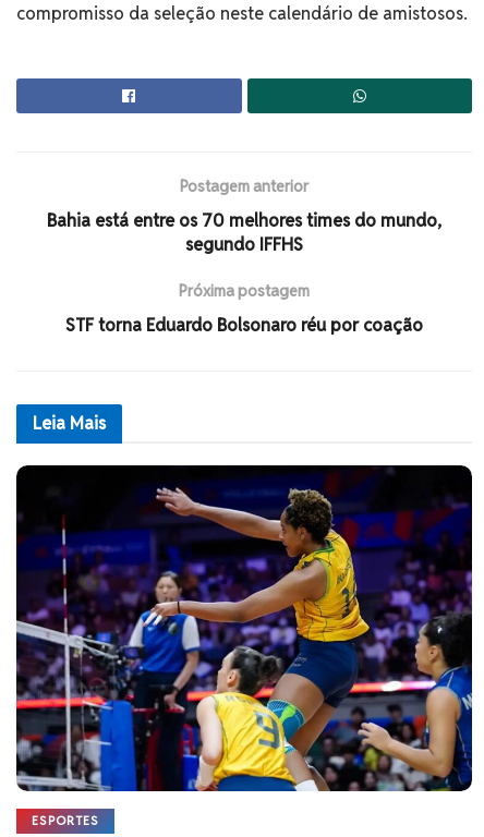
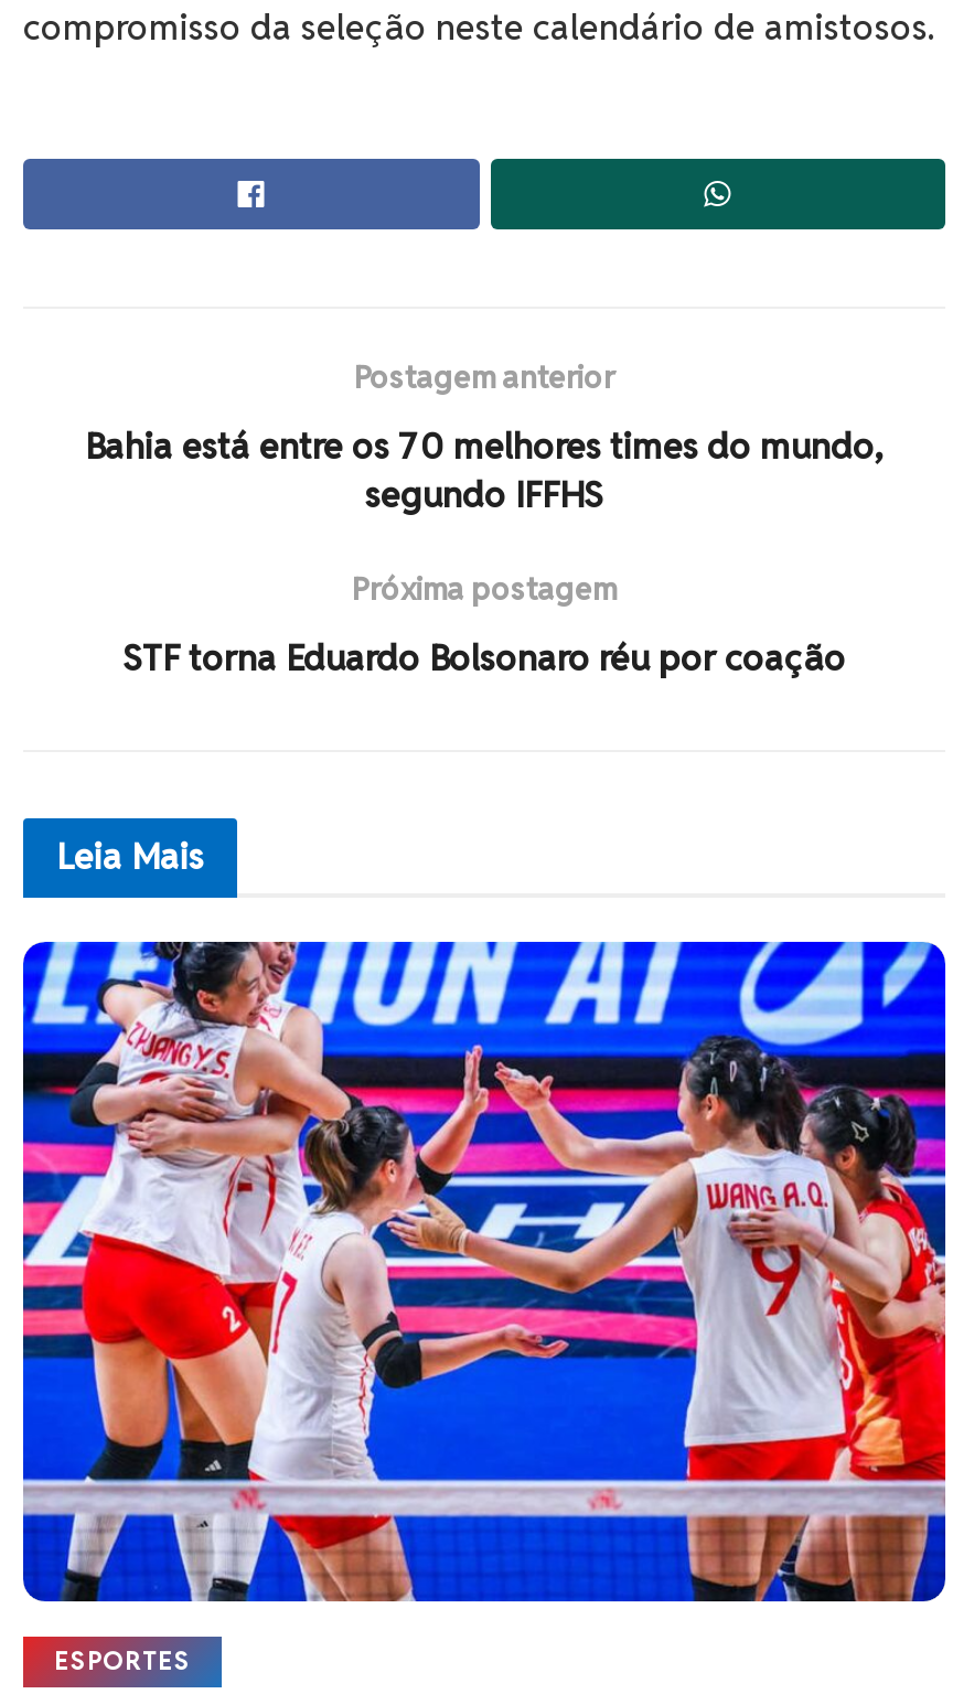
[15,464,473,792] [image] -> [21,940,948,1604] [image]

